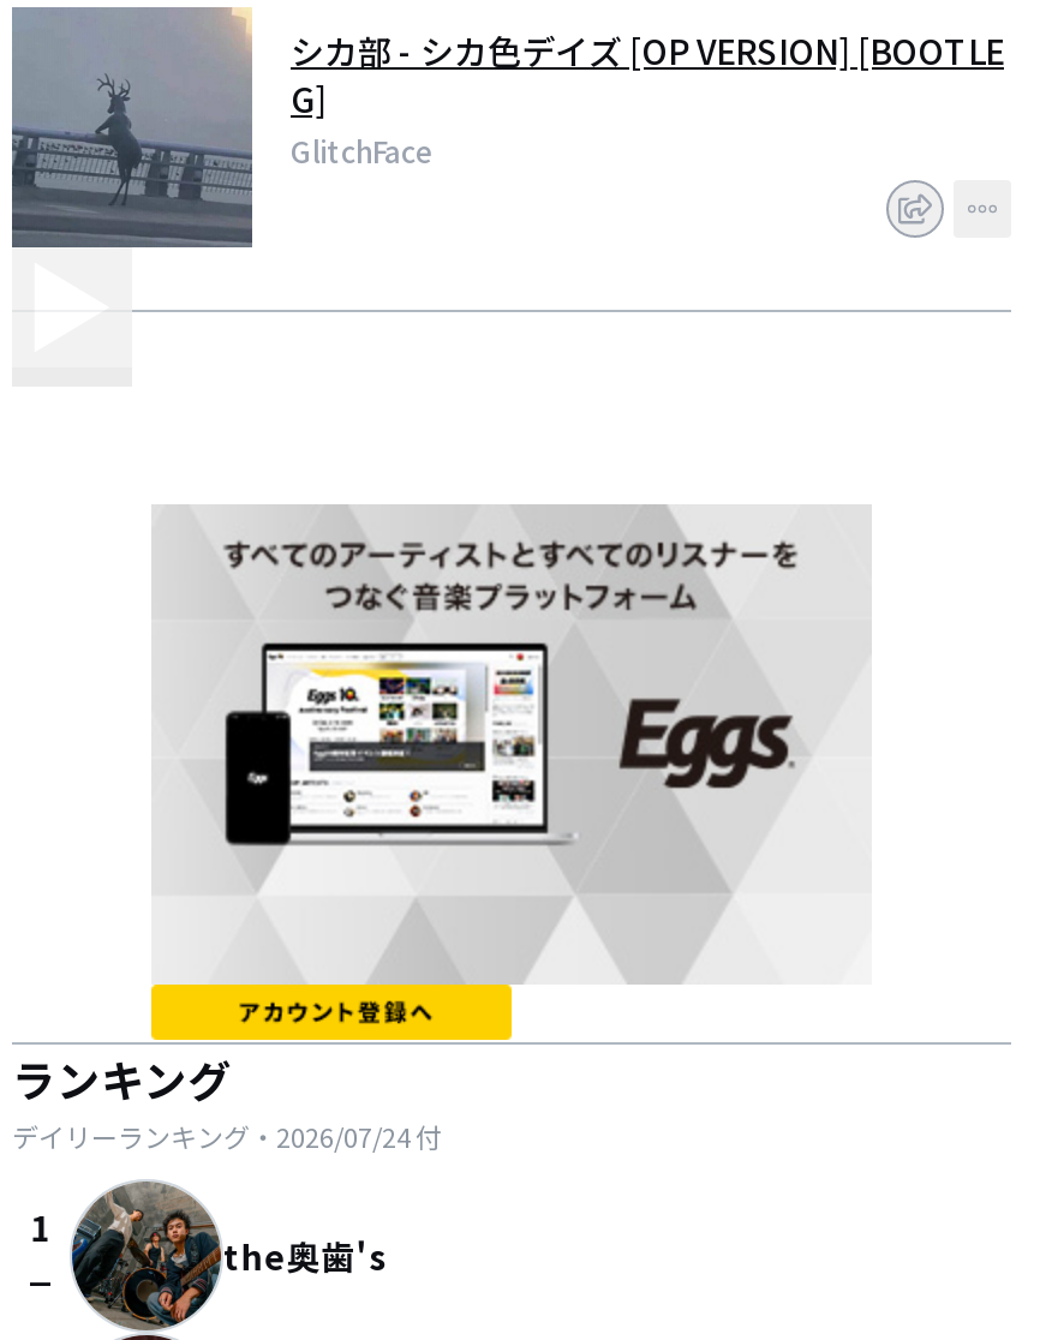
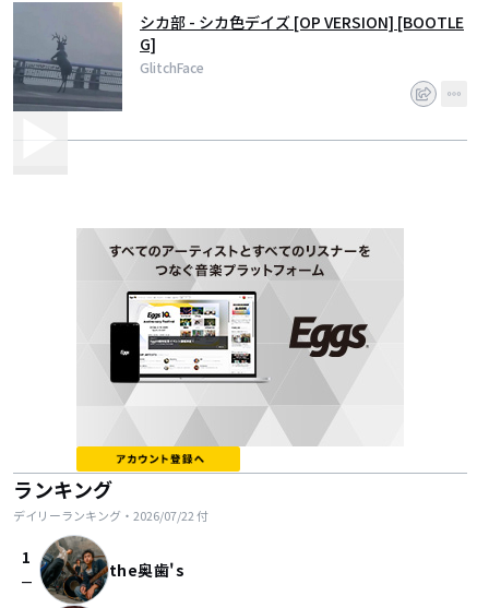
[12,1117,442,1155] デイリーランキング・2026/07/24付 -> [13,506,208,524] デイリーランキング・2026/07/22付

